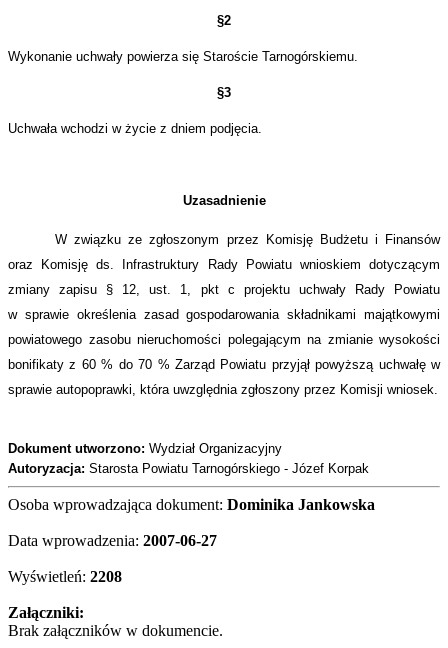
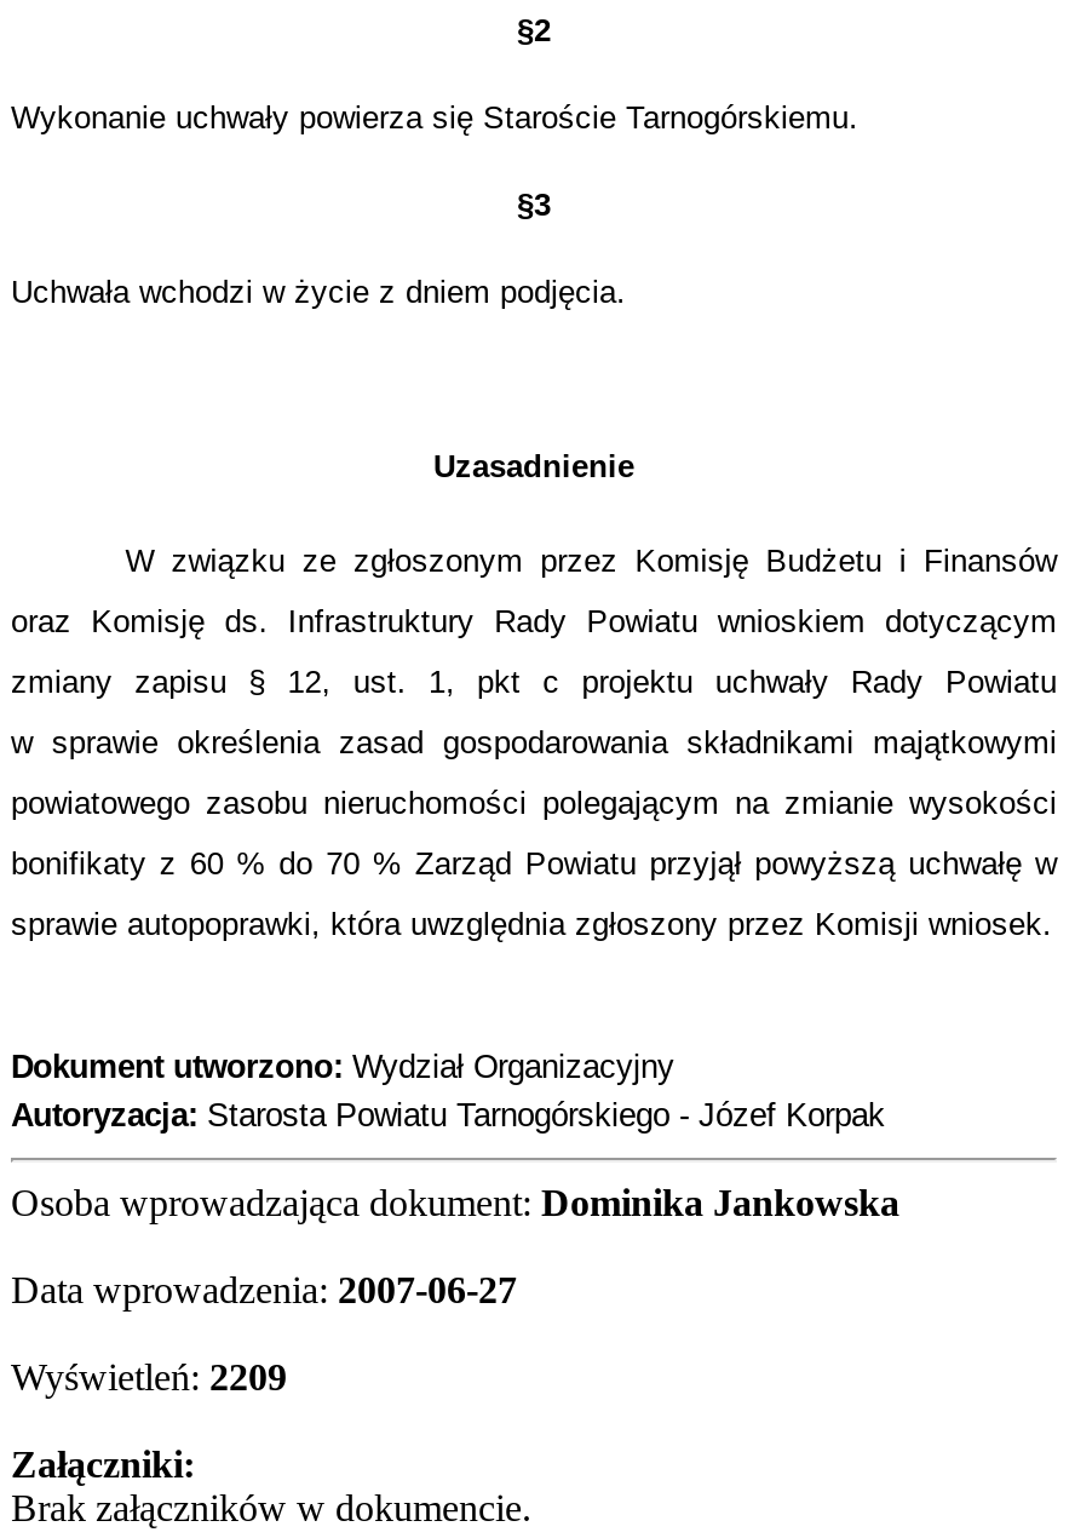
[8,568,122,585] Wyświetleń: 2208 -> [11,1356,287,1397] Wyświetleń: 2209

